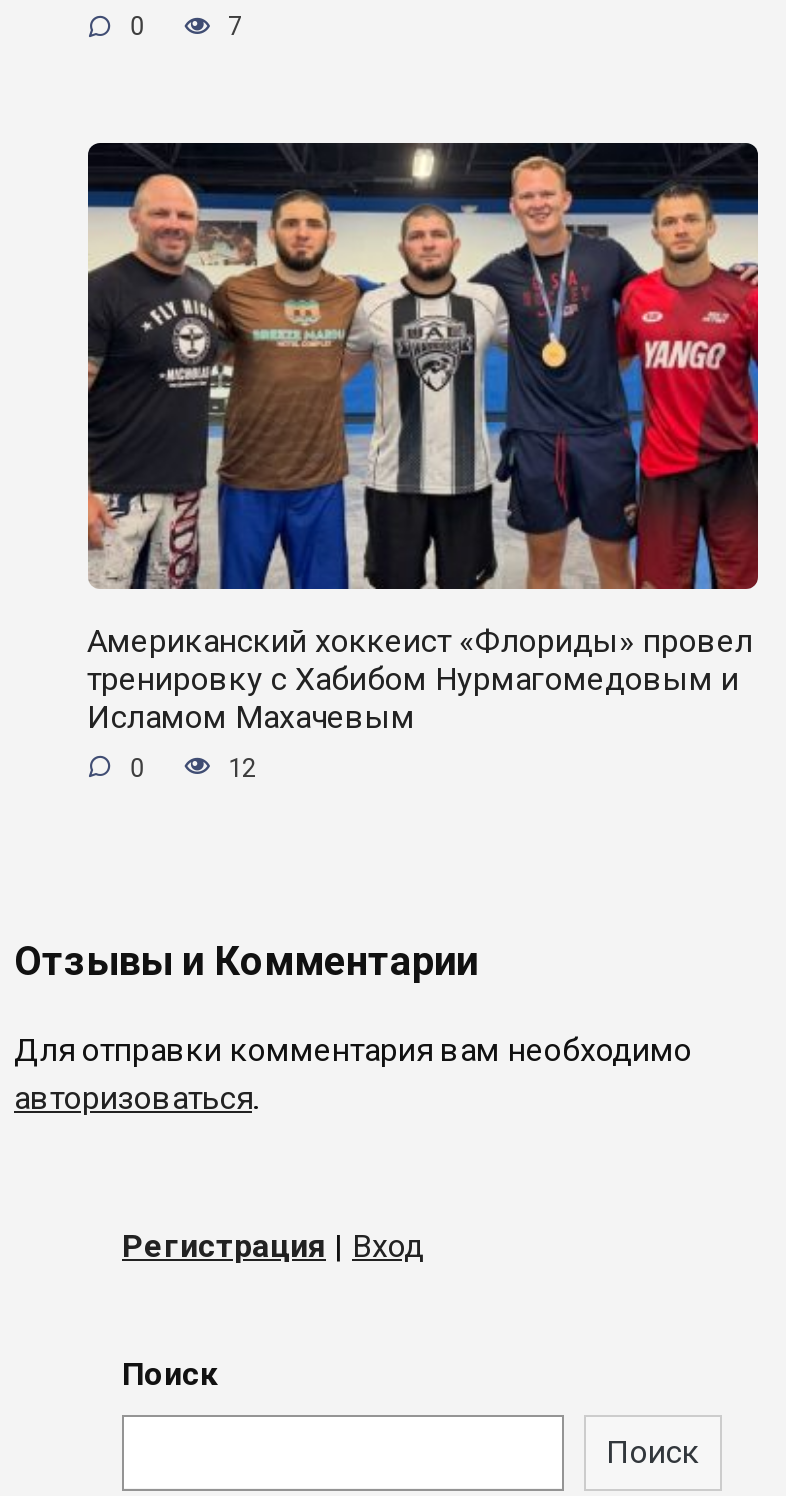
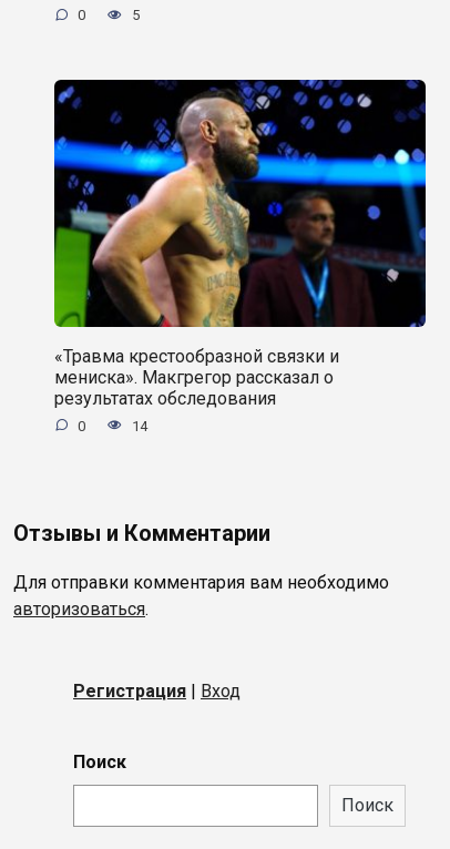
[228,11,242,41] 7 -> [132,7,140,23] 5
[86,141,760,736] [image] | Американский хоккеист «Флориды» провел | тренировку с Хабибом Нурмагомедовым и | Исламом Махачевым -> [53,79,427,408] [image] | «Травма крестообразной связки и | мениска». Макгрегор рассказал о | результатах обследования
[228,752,256,782] 12 -> [132,418,147,434] 14

